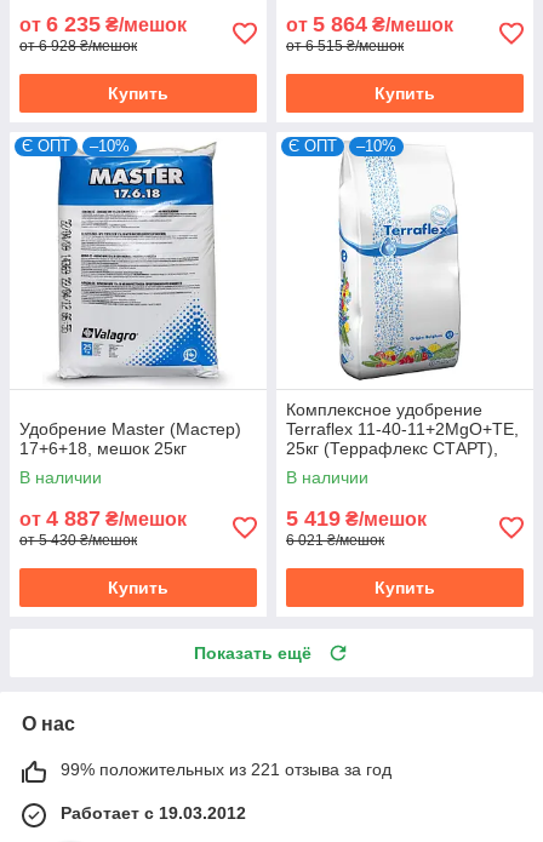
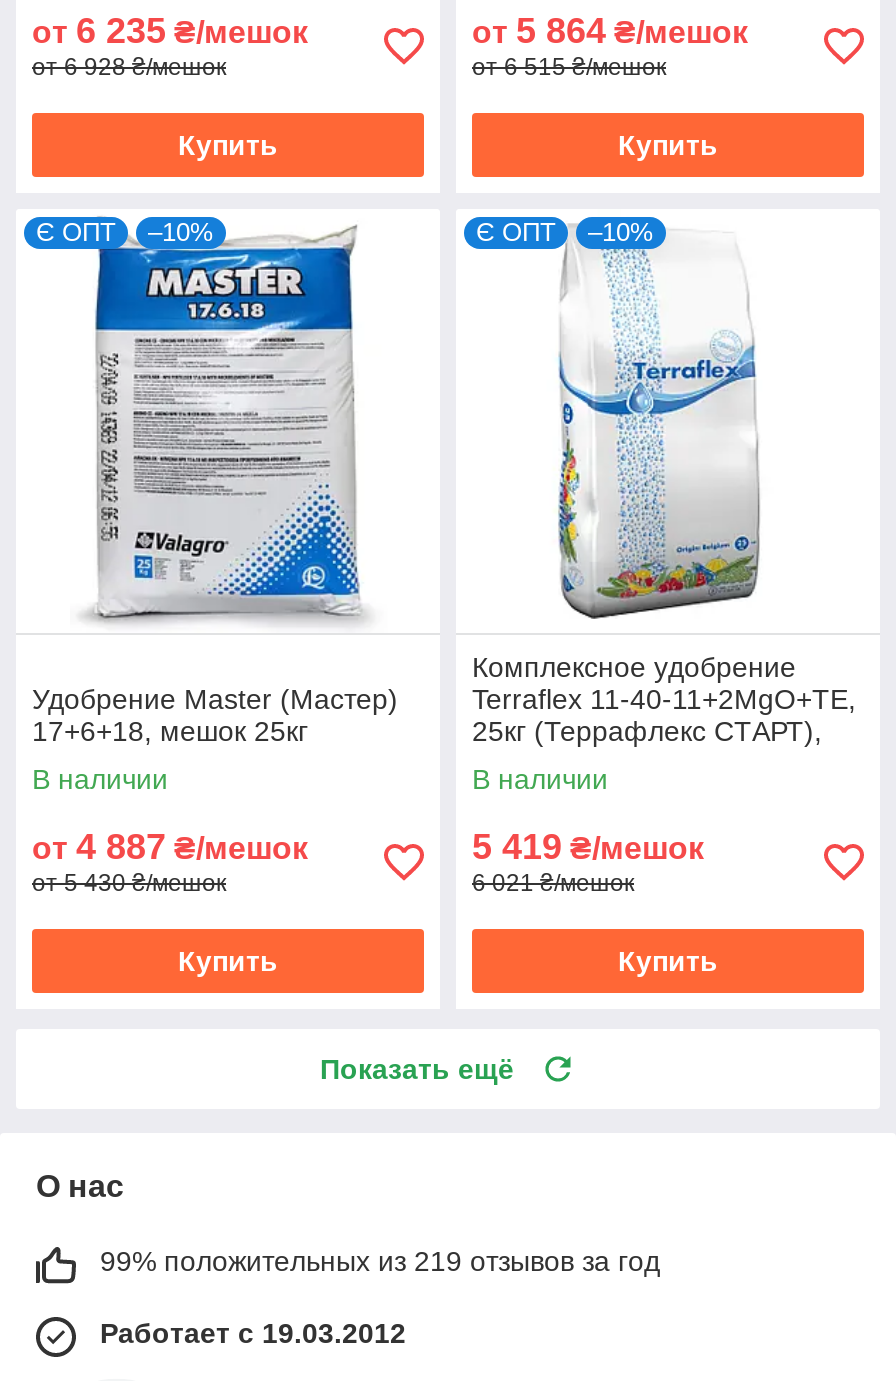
[61,760,391,779] 99% положительных из 221 отзыва за год -> [100,1246,660,1278] 99% положительных из 219 отзывов за год

